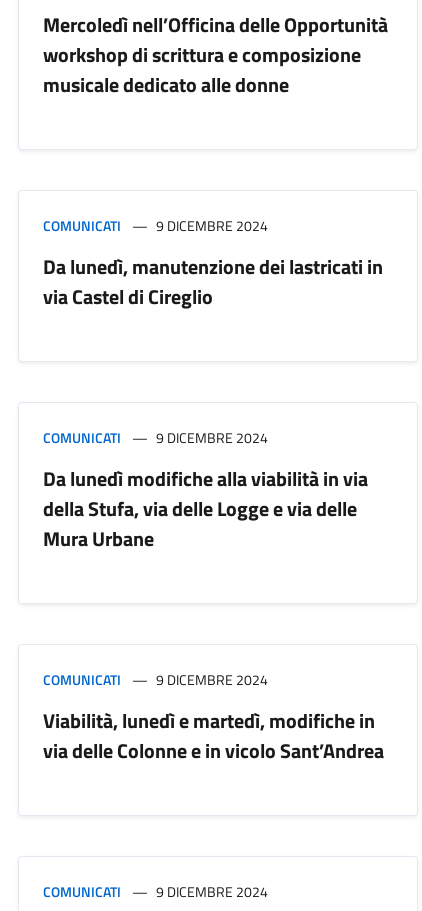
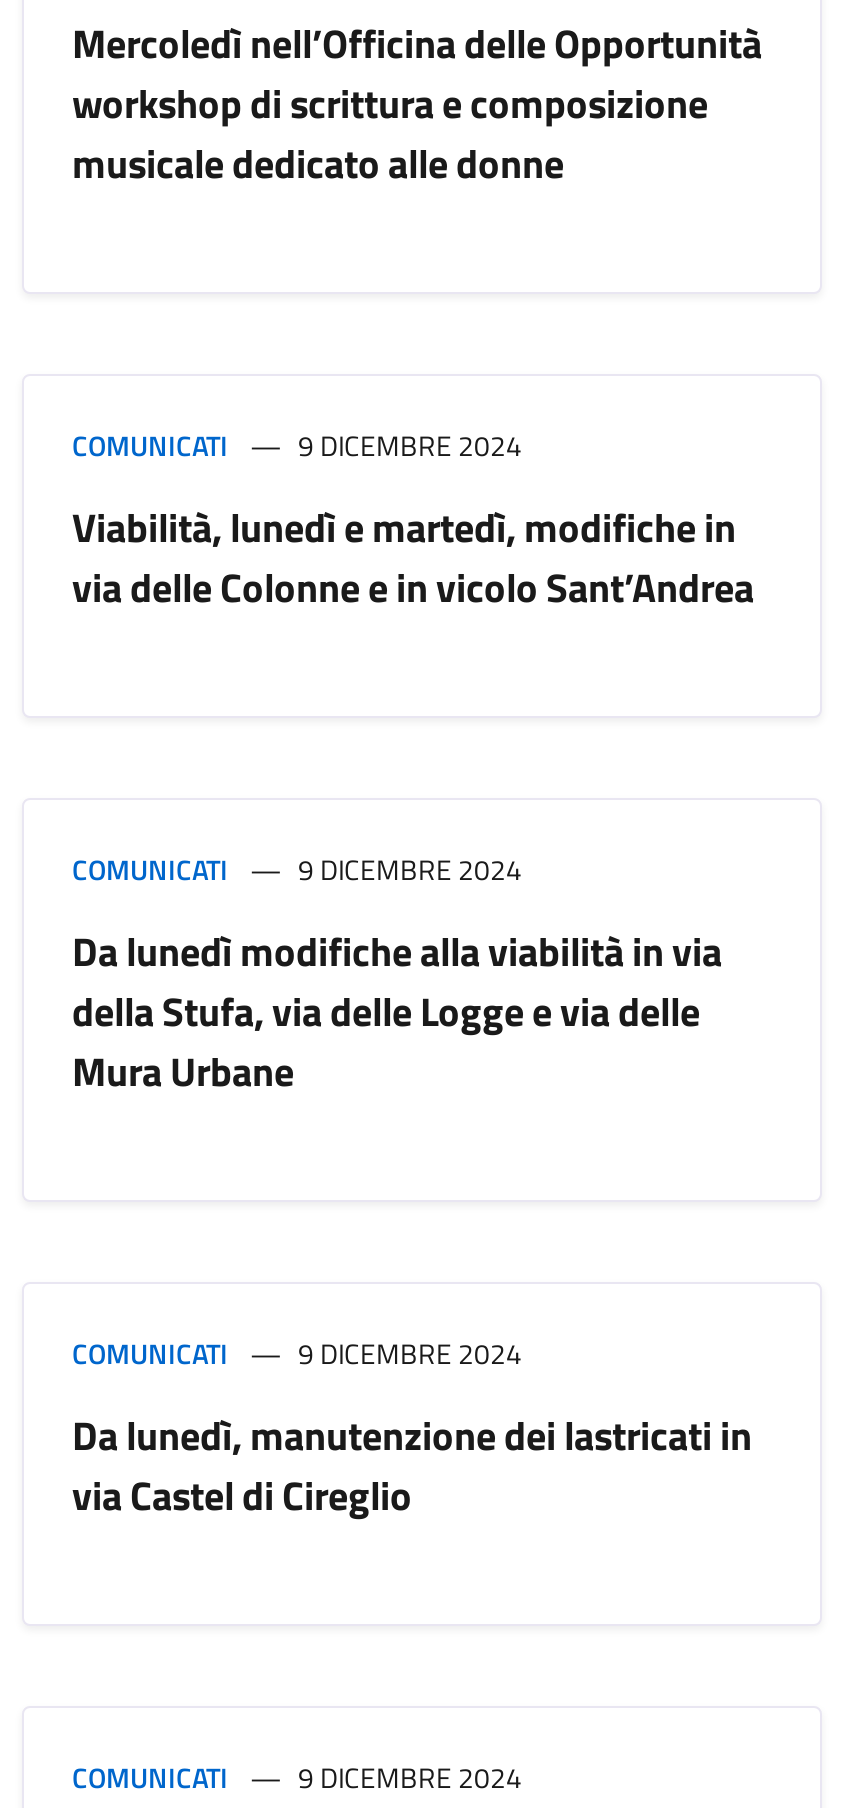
moved [43,251,383,312] -> [72,1403,752,1525]: Da lunedì, manutenzione dei lastricati in | via Castel di Cireglio
moved [43,705,384,766] -> [72,495,754,617]: Viabilità, lunedì e martedì, modifiche in | via delle Colonne e in vicolo Sant’Andrea

